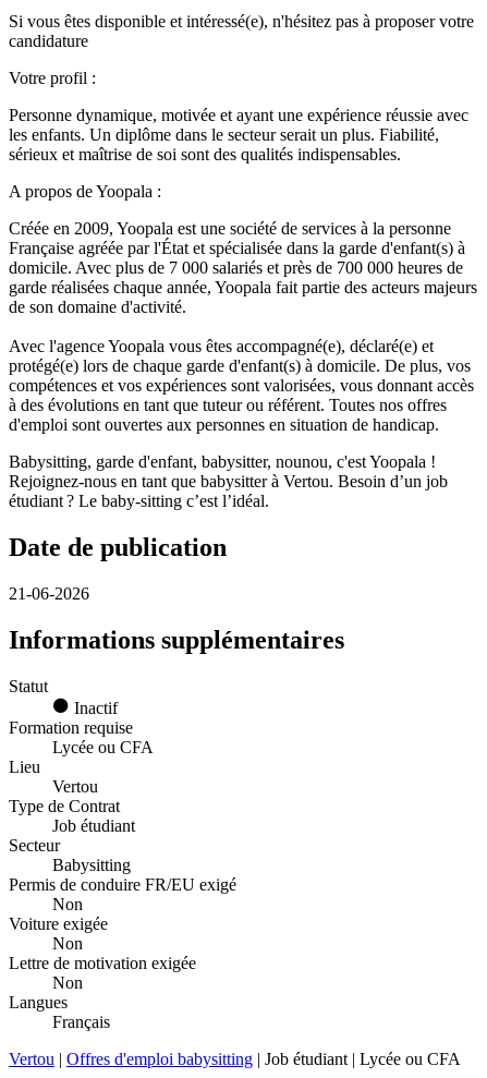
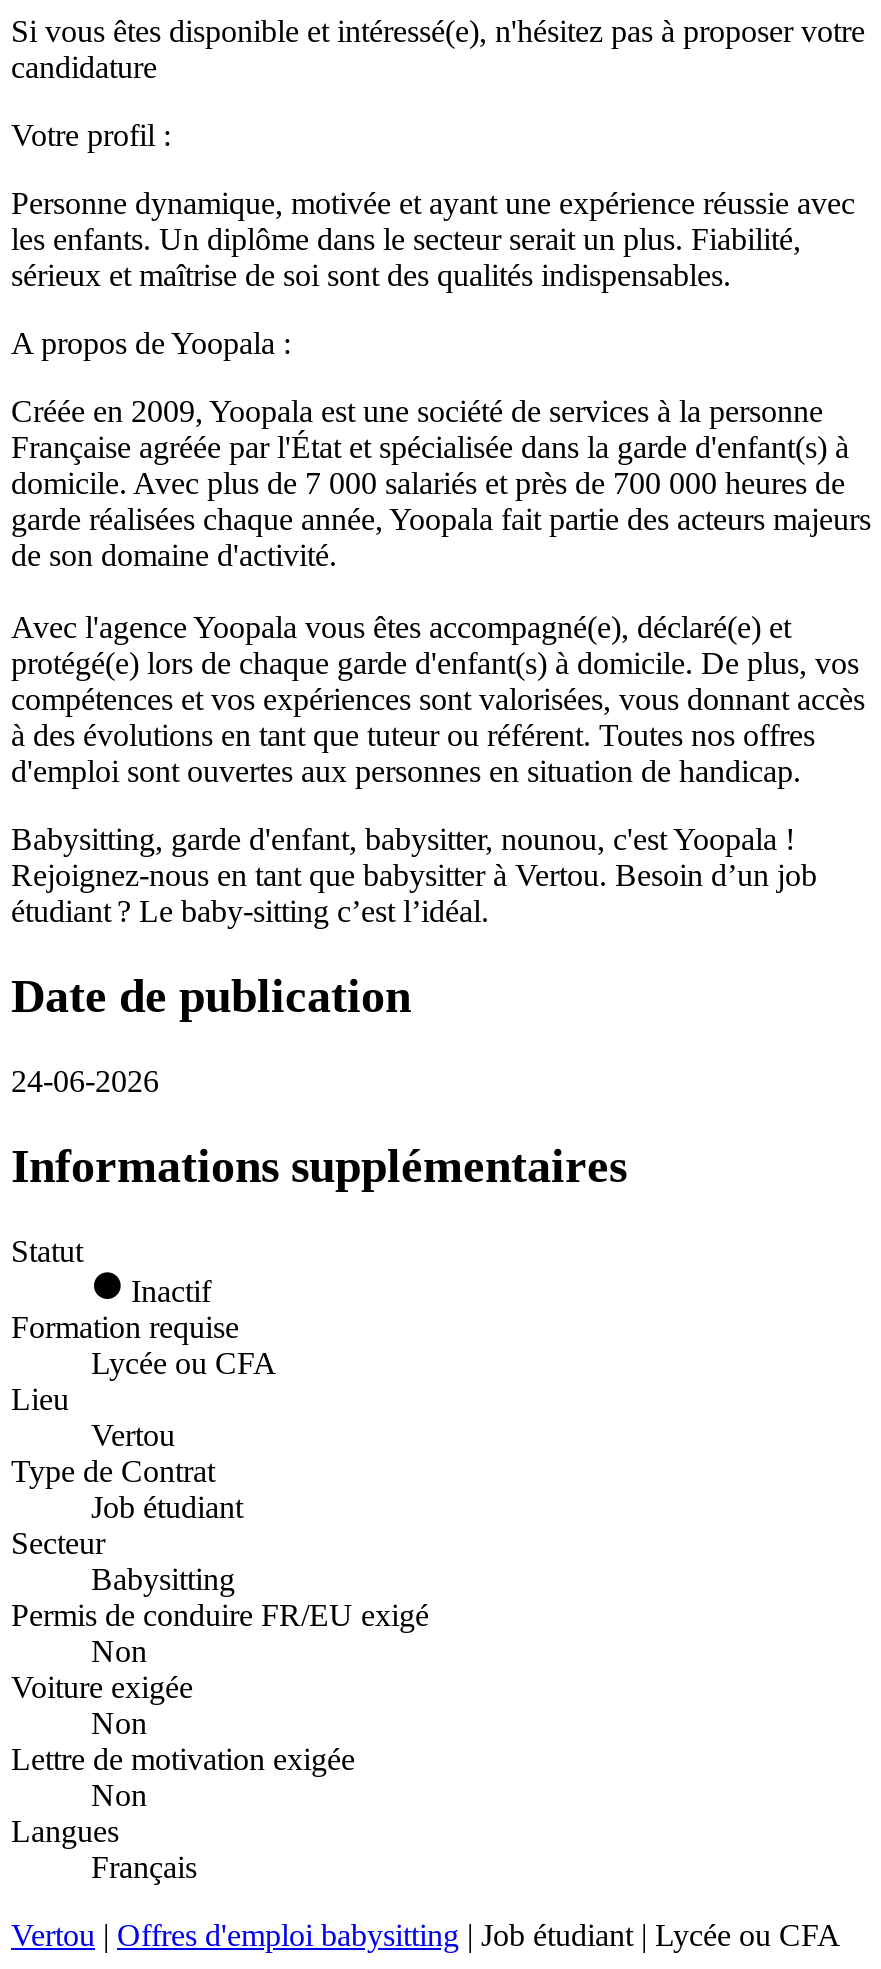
[9,584,89,603] 21-06-2026 -> [11,1064,159,1098] 24-06-2026

